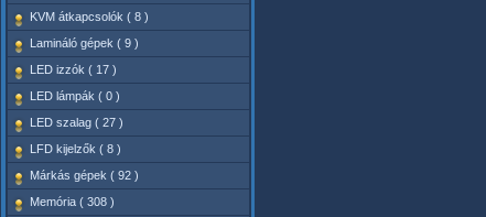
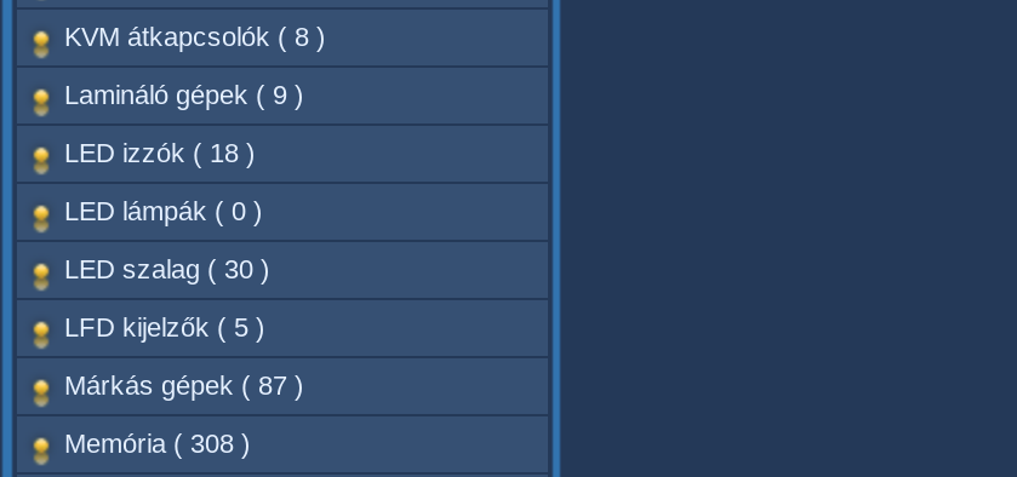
[29,63,116,76] LED izzók ( 17 ) -> [64,138,256,167] LED izzók ( 18 )
[29,116,123,129] LED szalag ( 27 ) -> [64,254,270,283] LED szalag ( 30 )
[29,142,121,155] LFD kijelzők ( 8 ) -> [64,312,265,341] LFD kijelzők ( 5 )
[29,169,138,182] Márkás gépek ( 92 ) -> [64,370,304,400] Márkás gépek ( 87 )

